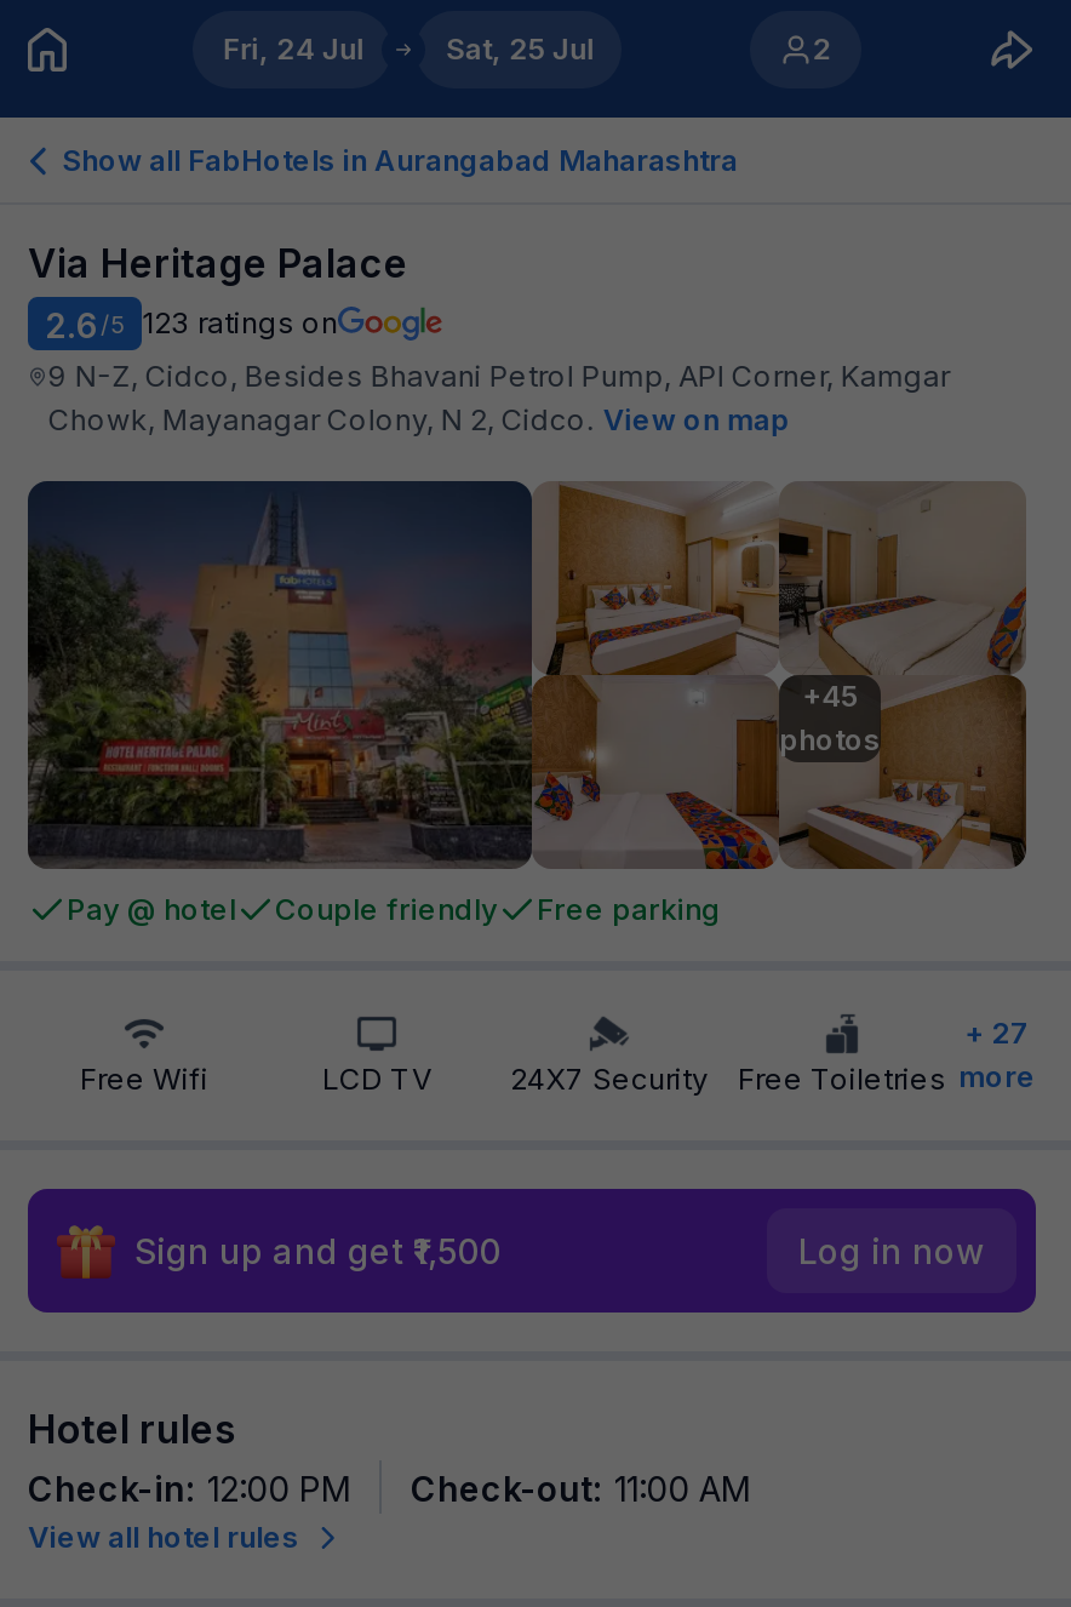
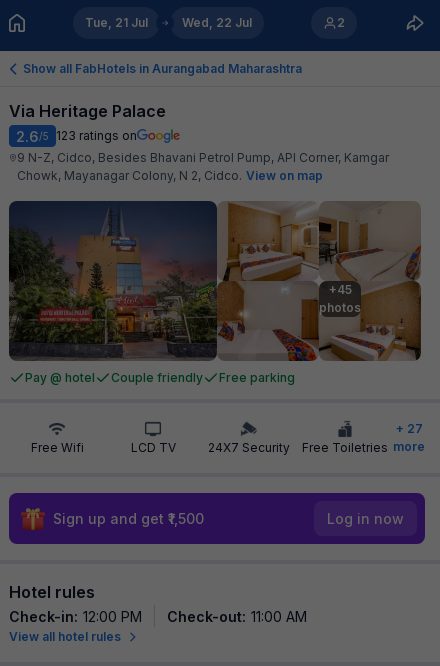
[222,30,363,67] Fri, 24 Jul -> [85,15,148,30] Tue, 21 Jul
[445,30,593,67] Sat, 25 Jul -> [182,15,252,30] Wed, 22 Jul

